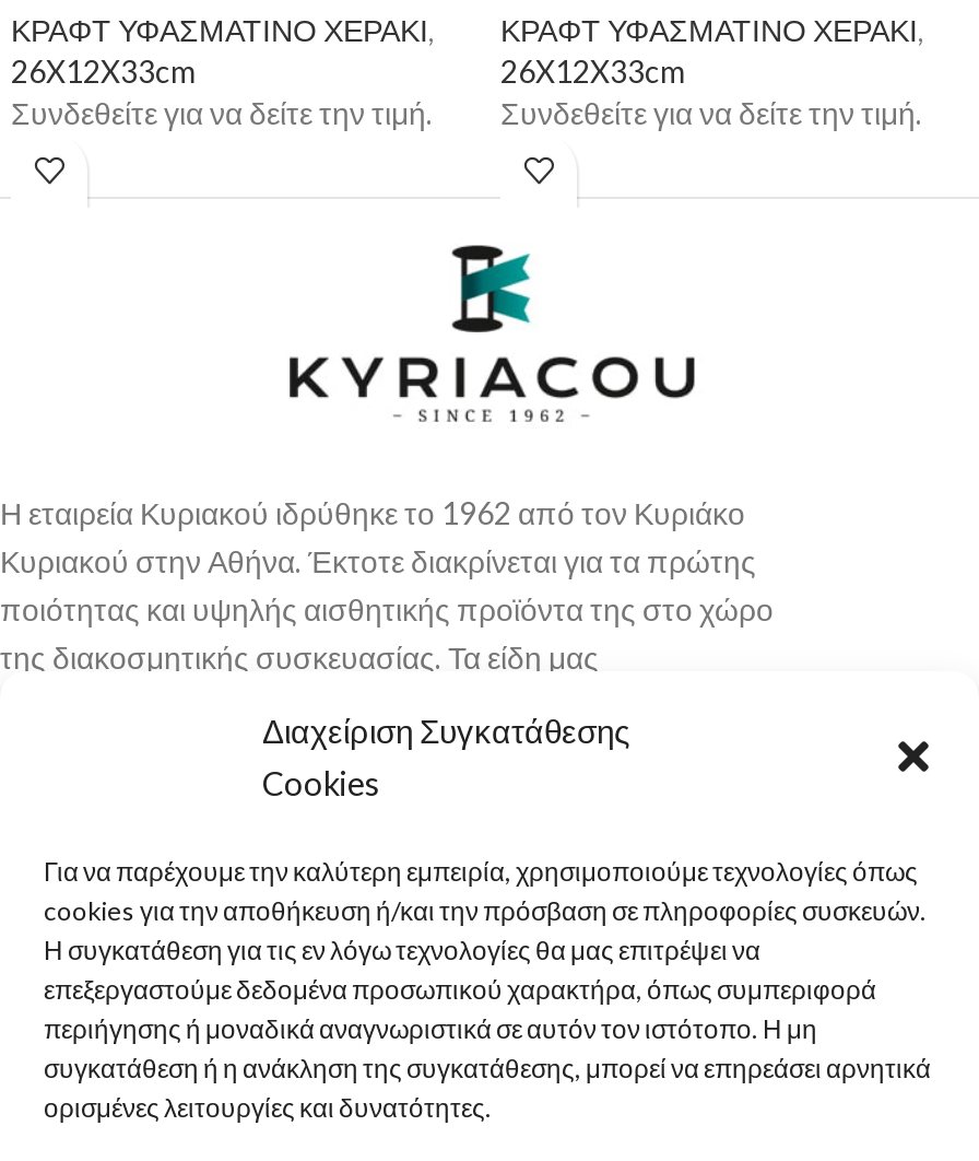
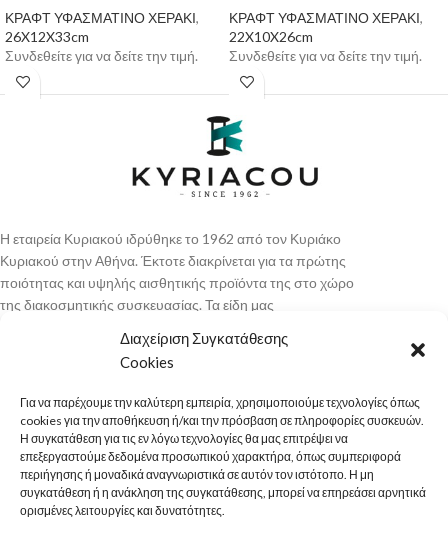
[500,52,684,89] 26X12X33cm -> [229,28,313,45] 22X10X26cm

